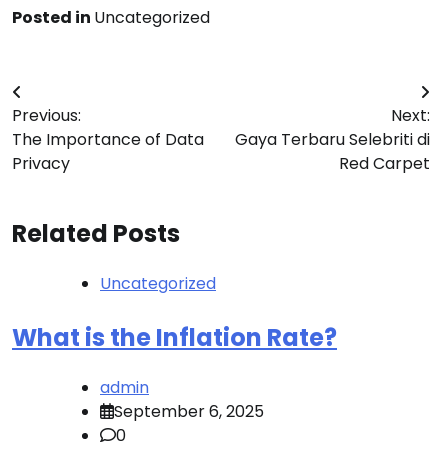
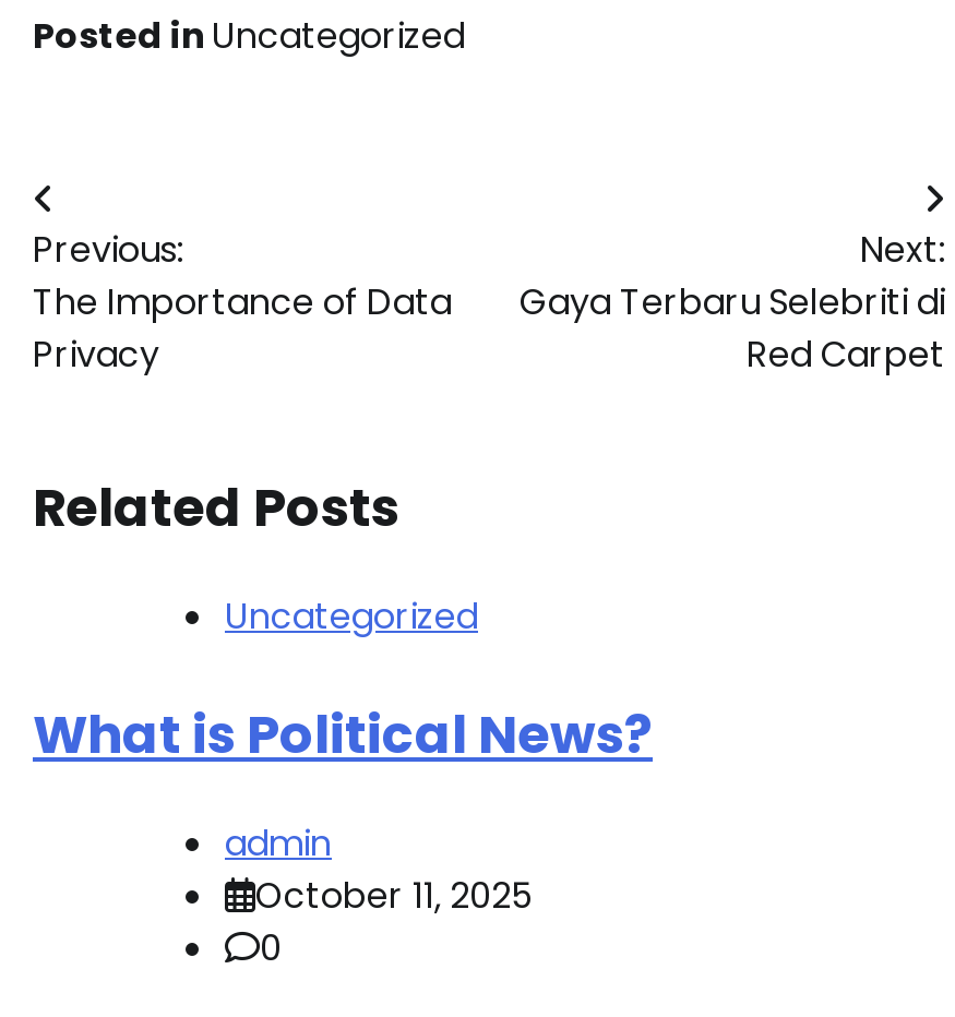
[12,321,337,354] What is the Inflation Rate? -> [33,698,653,770] What is Political News?
[114,400,264,423] September 6, 2025 -> [255,870,533,920] October 11, 2025

